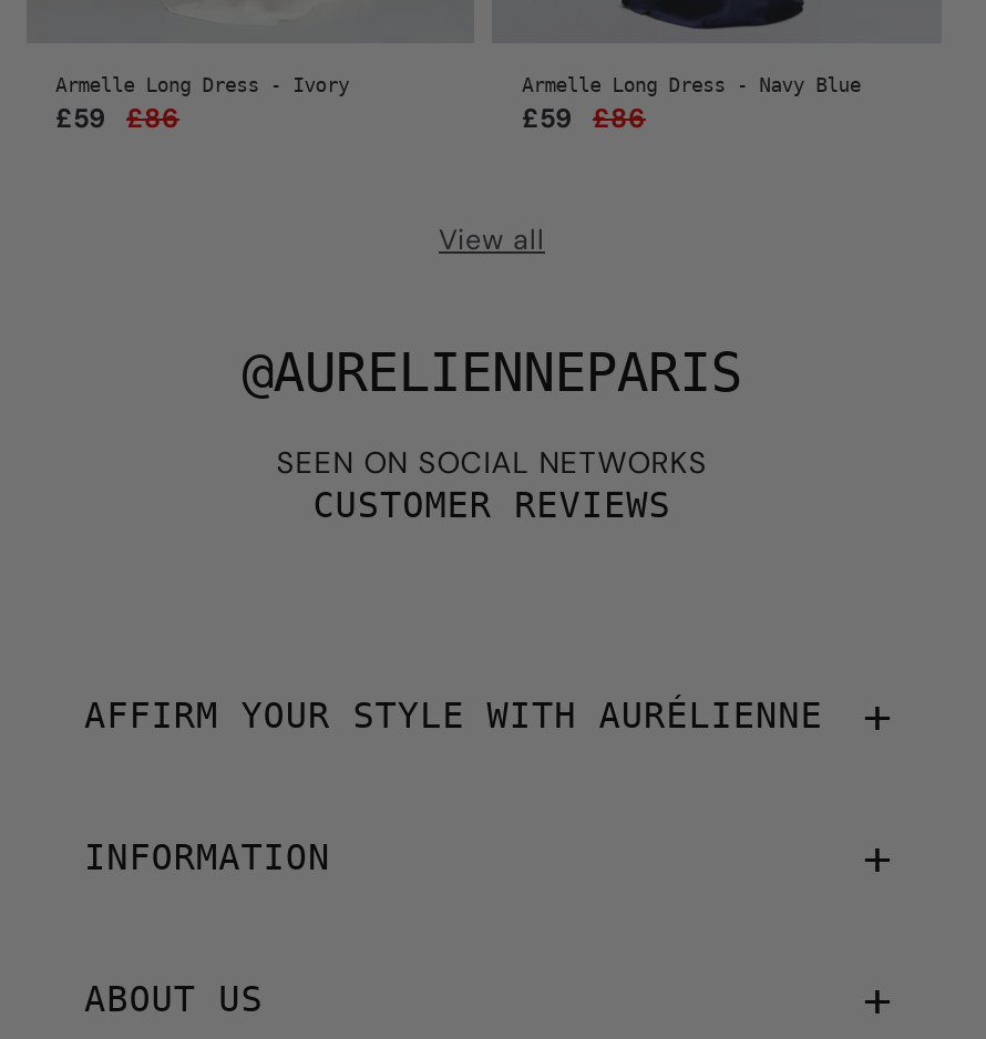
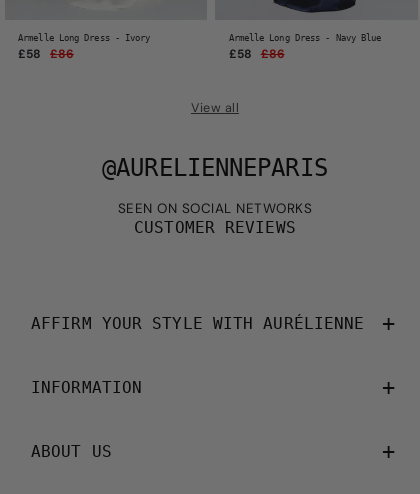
[55,102,106,137] £59 -> [18,46,41,62] £58
[522,102,573,137] £59 -> [228,46,251,62] £58

